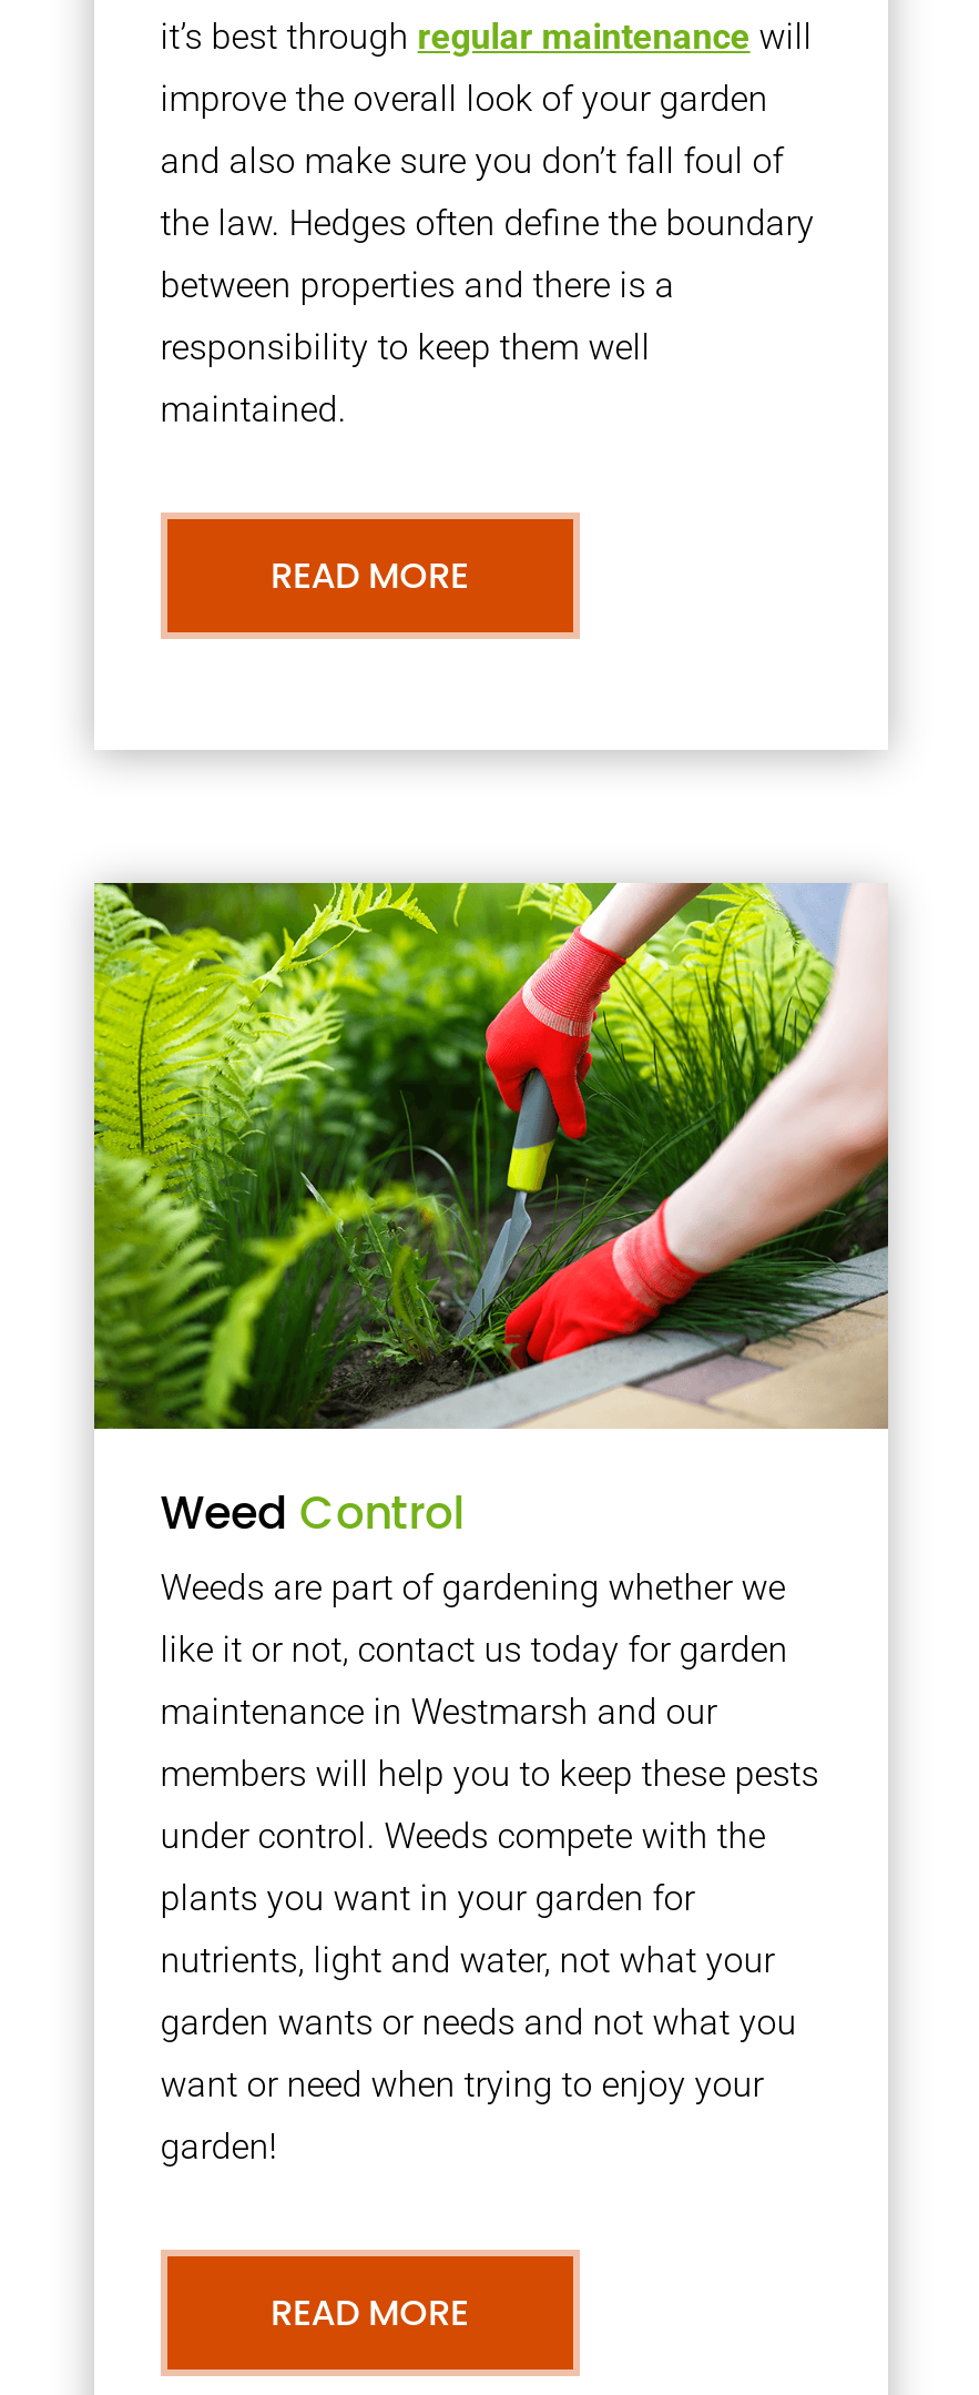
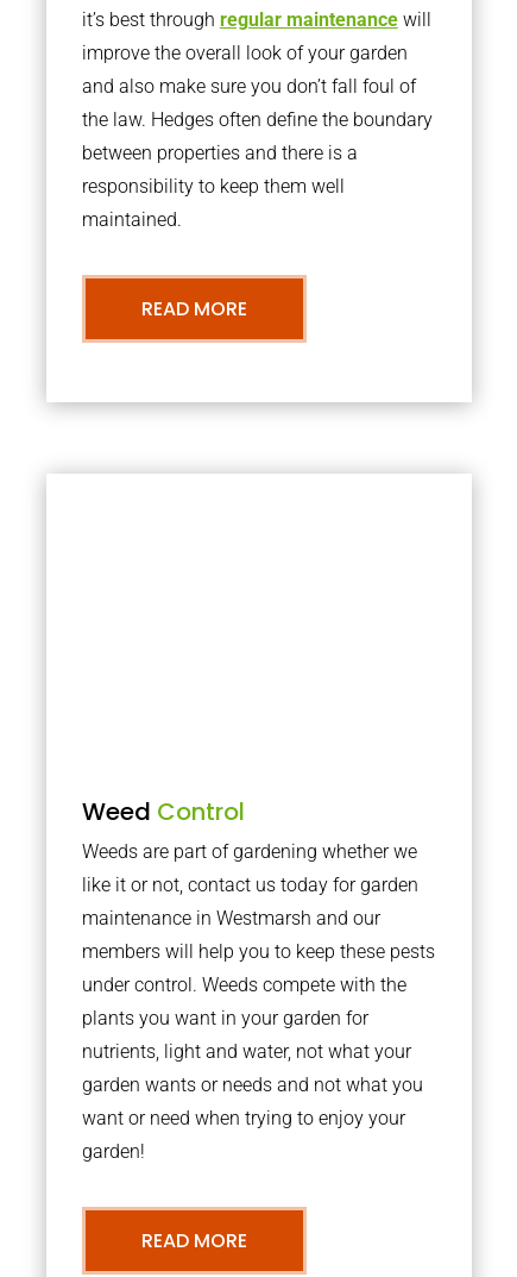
[92,881,890,1431] [image] -> none

